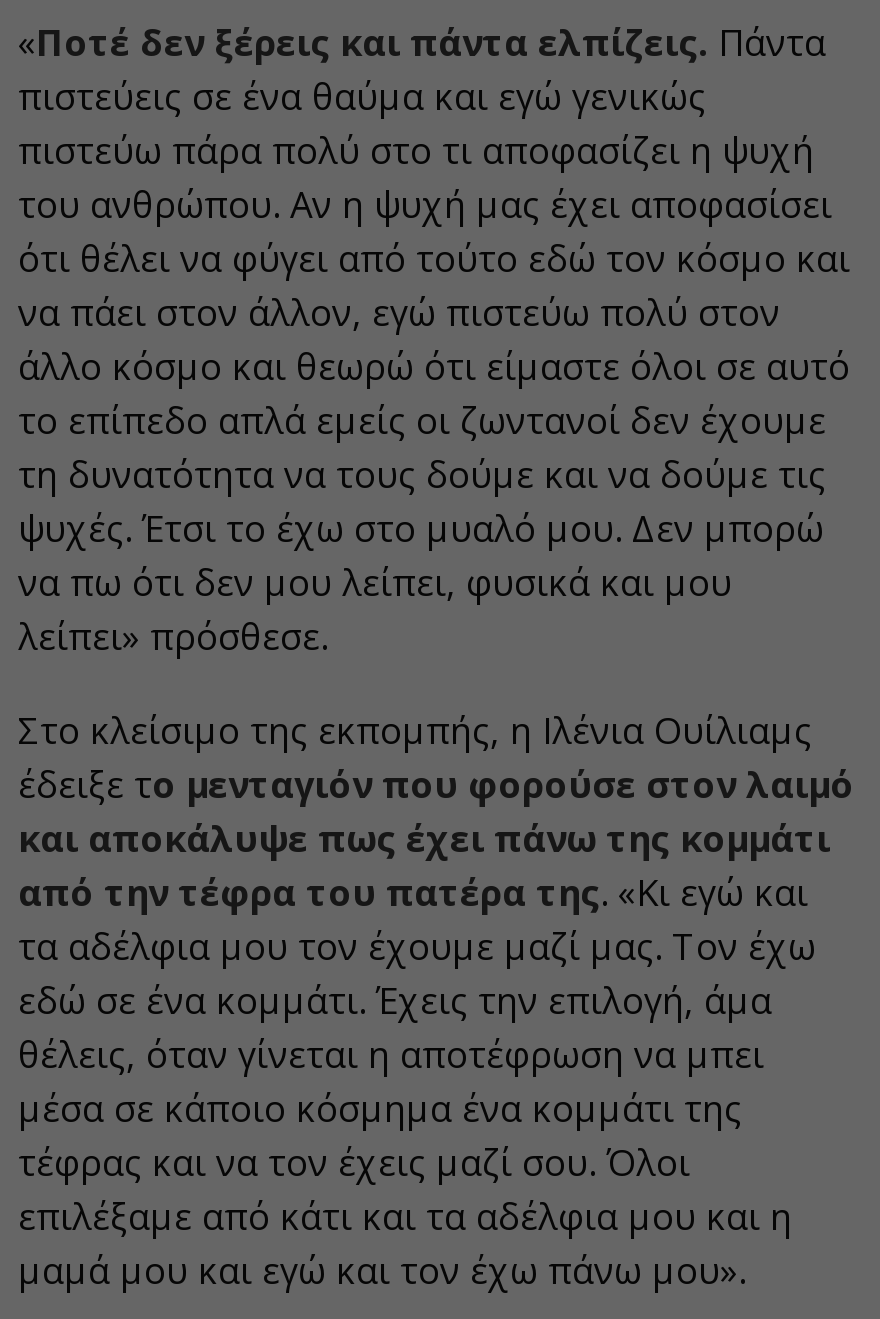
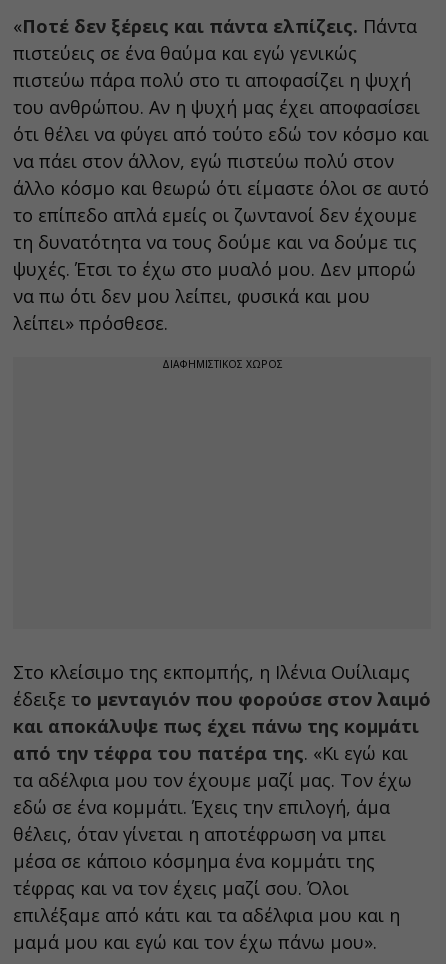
none -> [161,357,282,371] ΔΙΑΦΗΜΙΣΤΙΚΟΣ ΧΩΡΟΣ

